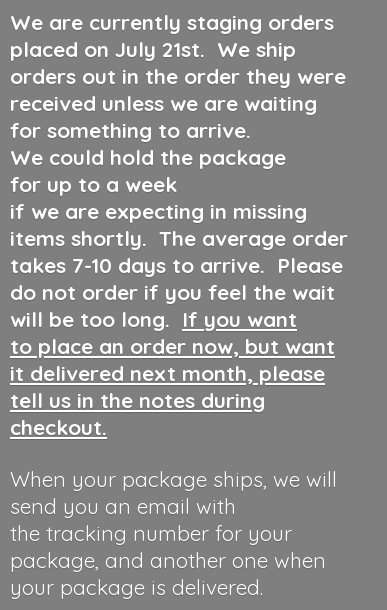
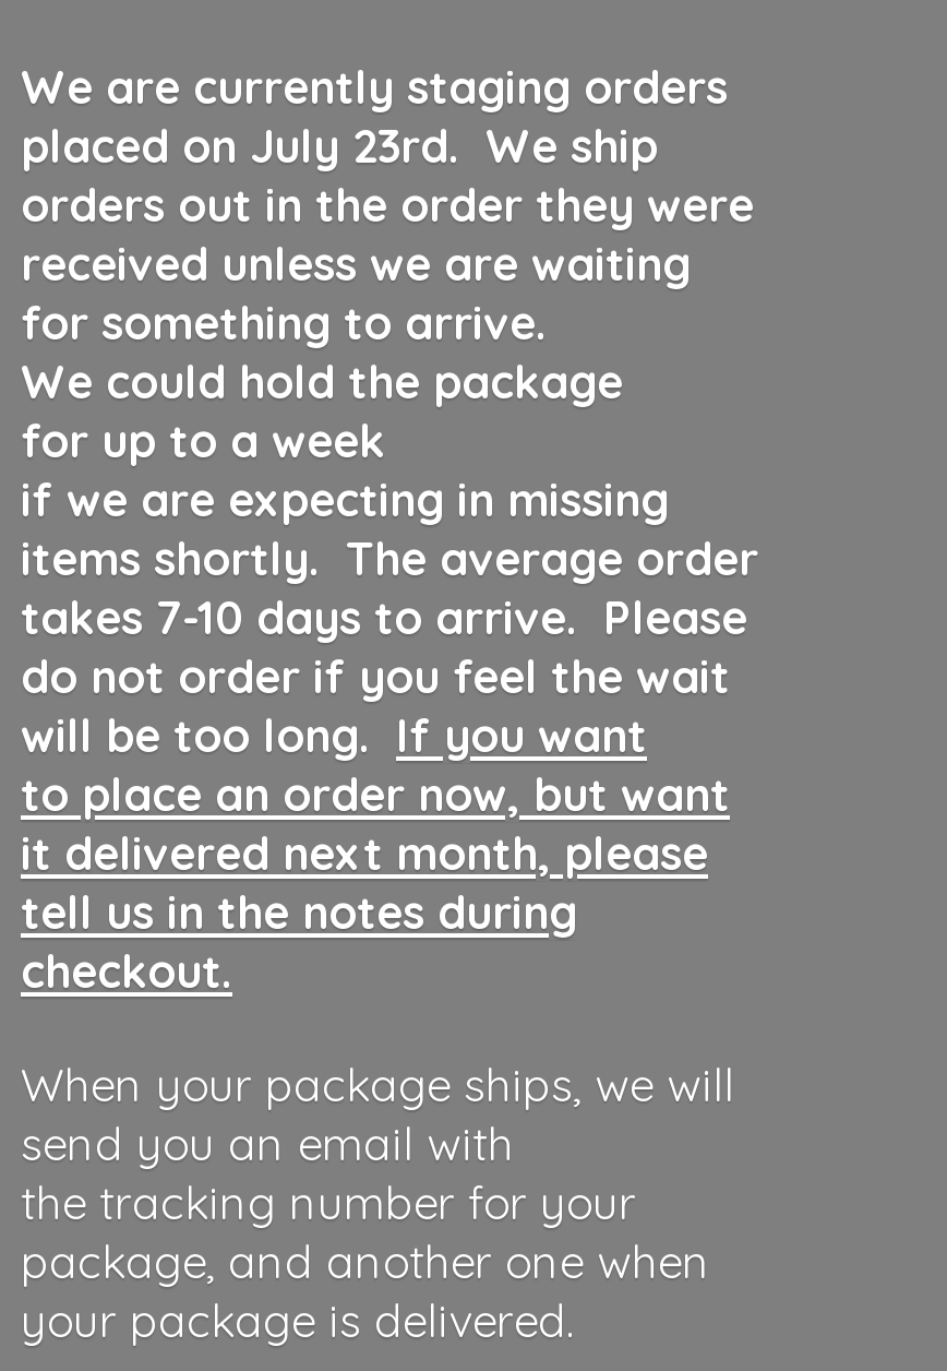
[10,36,296,62] placed on July 21st. We ship -> [21,116,658,173] placed on July 23rd. We ship

